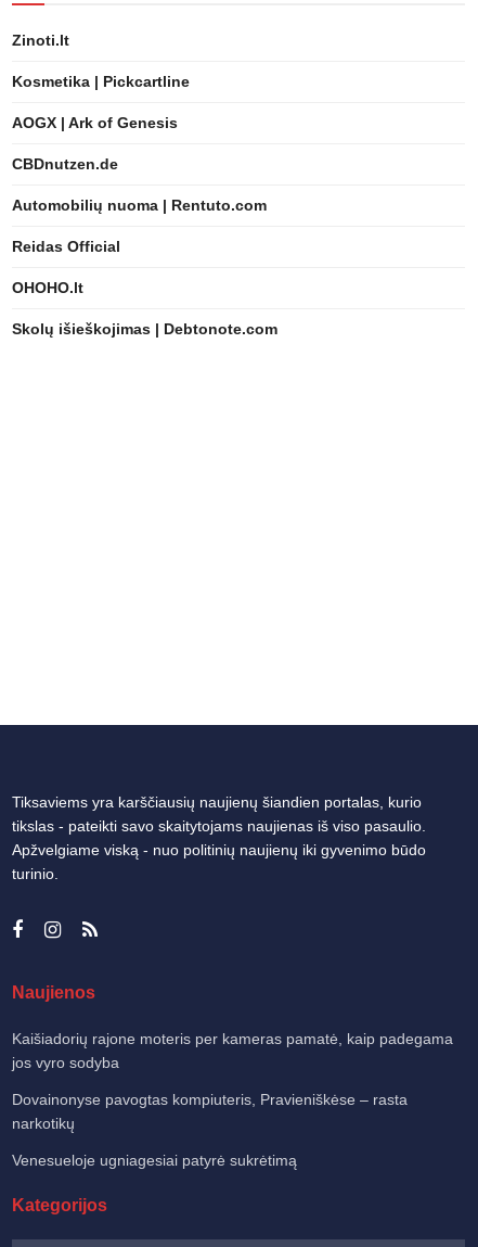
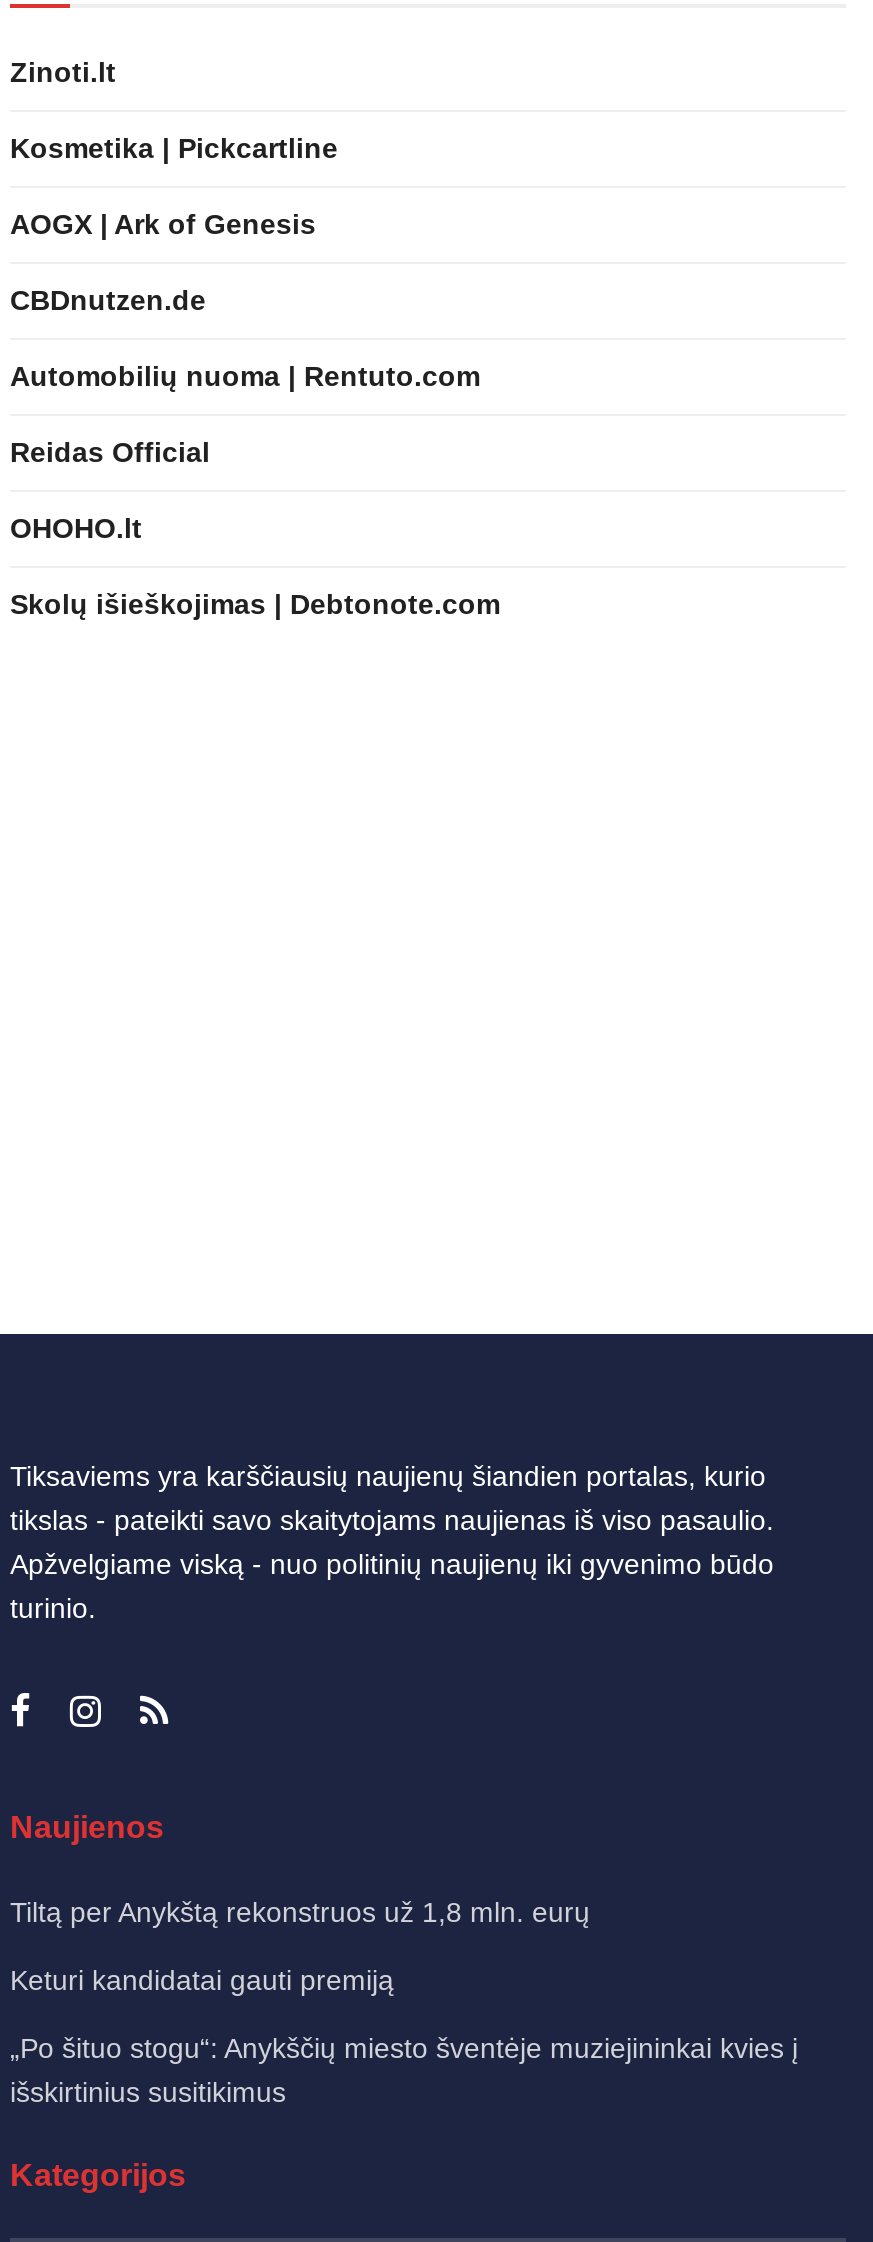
[12,1030,453,1071] Kaišiadorių rajone moteris per kameras pamatė, kaip padegama | jos vyro sodyba -> [10,1896,590,1928] Tiltą per Anykštą rekonstruos už 1,8 mln. eurų
[12,1091,408,1132] Dovainonyse pavogtas kompiuteris, Pravieniškėse – rasta | narkotikų -> [10,1964,394,1996] Keturi kandidatai gauti premiją
[12,1152,297,1169] Venesueloje ugniagesiai patyrė sukrėtimą -> [10,2032,798,2108] „Po šituo stogu“: Anykščių miesto šventėje muziejininkai kvies į | išskirtinius susitikimus

